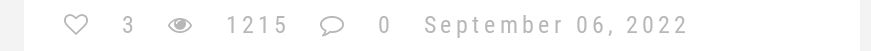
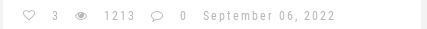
[226,11,290,39] 1215 -> [104,9,136,23] 1213

